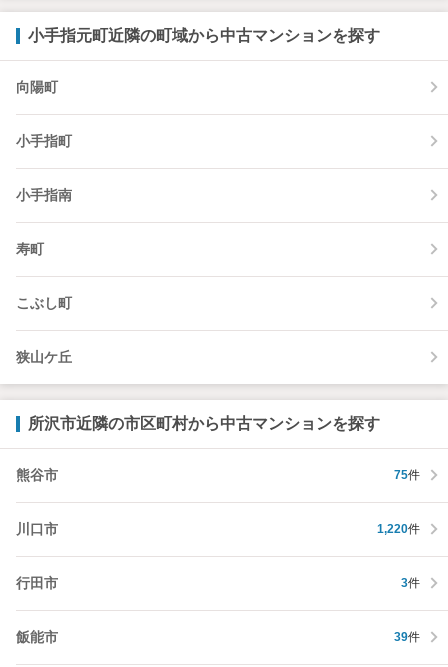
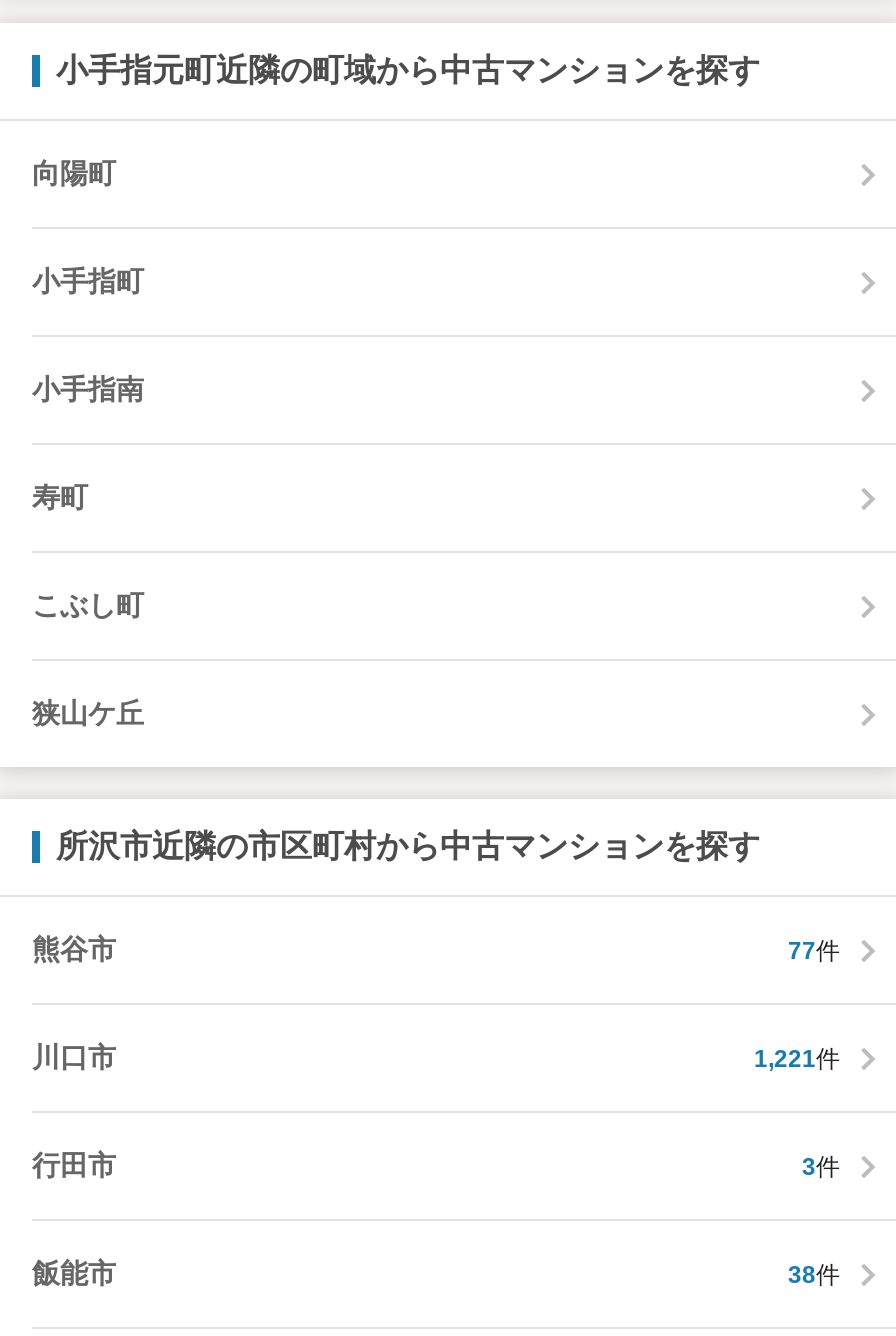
[394,468,420,482] 75件 -> [788,936,840,964] 77件
[377,522,420,536] 1,220件 -> [754,1044,840,1072] 1,221件
[394,630,420,644] 39件 -> [788,1260,840,1288] 38件

